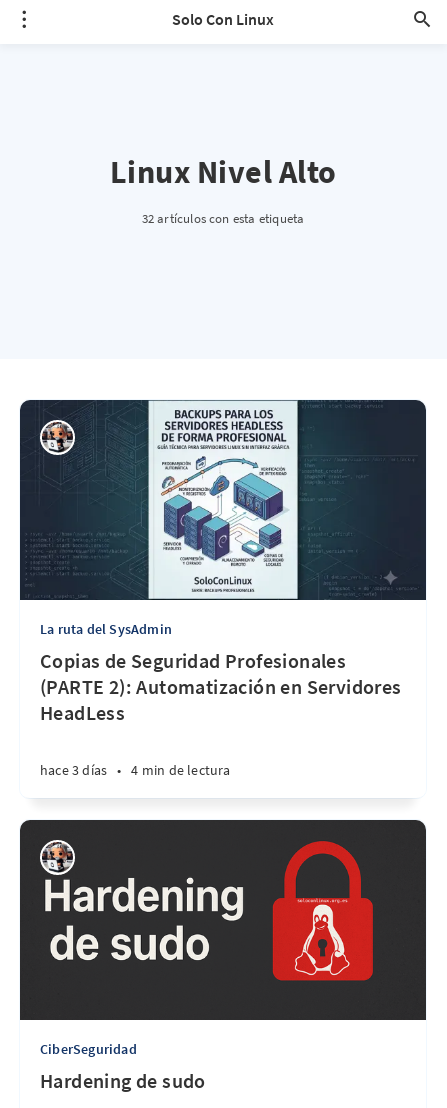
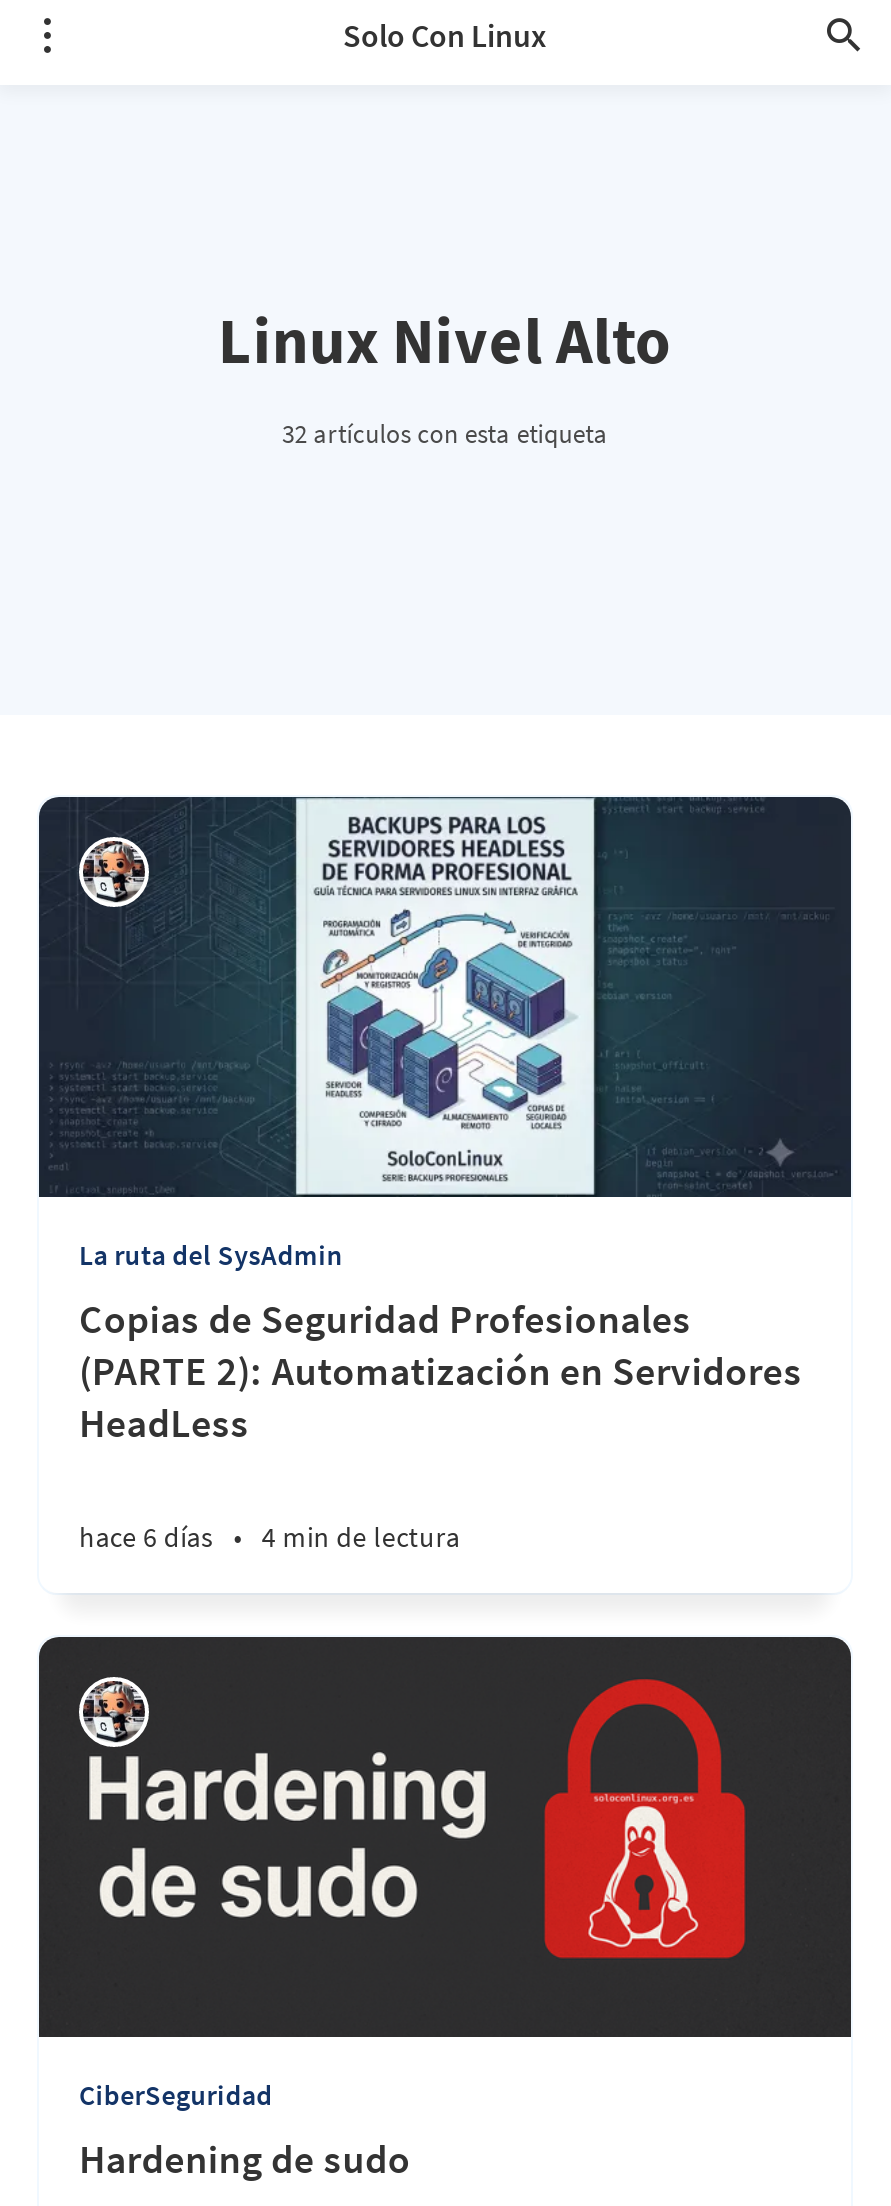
[40,761,231,779] hace 3 días • 4 min de lectura -> [79,1519,460,1555] hace 6 días • 4 min de lectura

